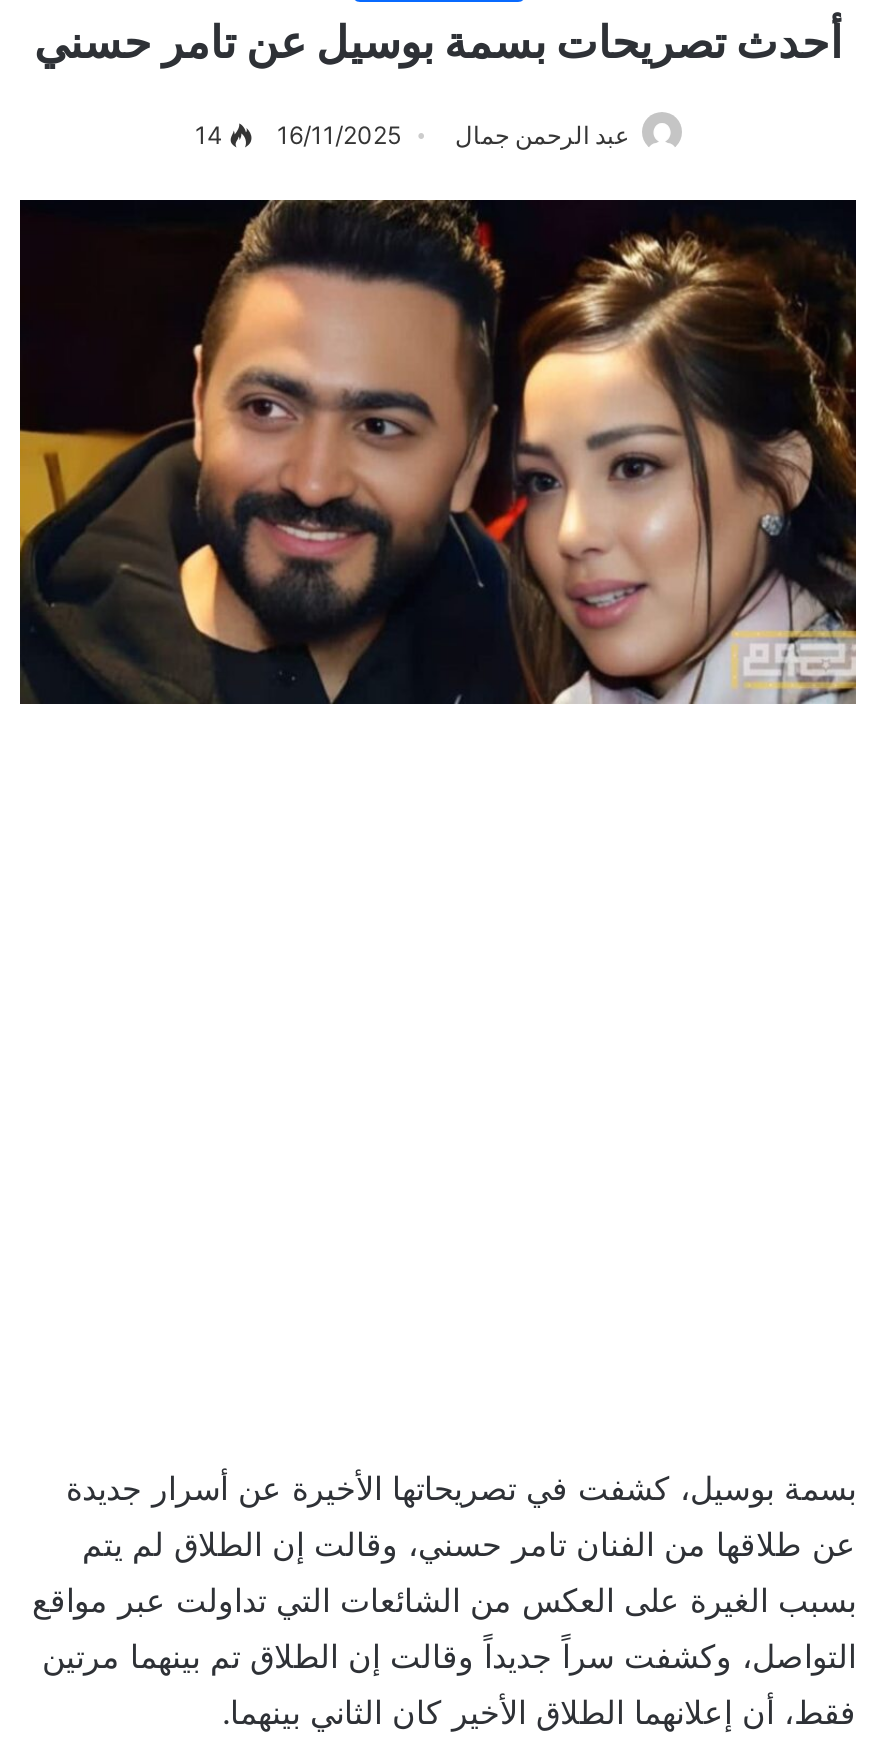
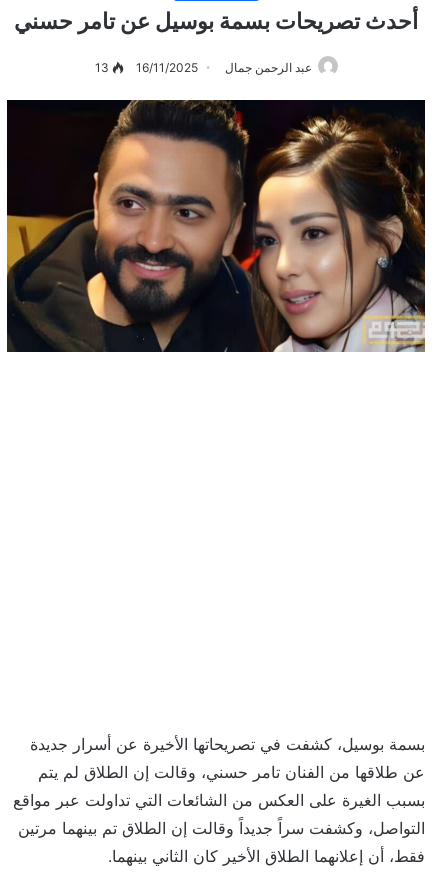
[195,120,629,150] عبد الرحمن جمال 16/11/2025 14 -> [94,60,311,75] عبد الرحمن جمال 16/11/2025 13

